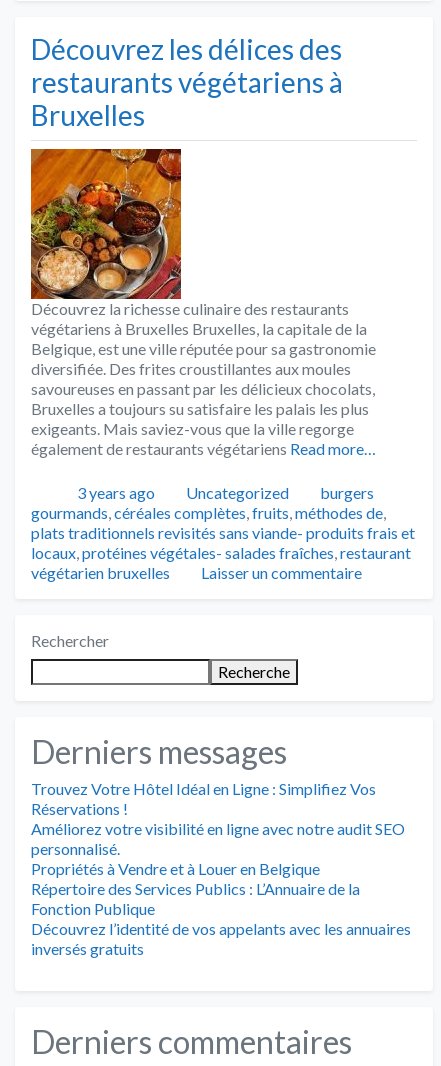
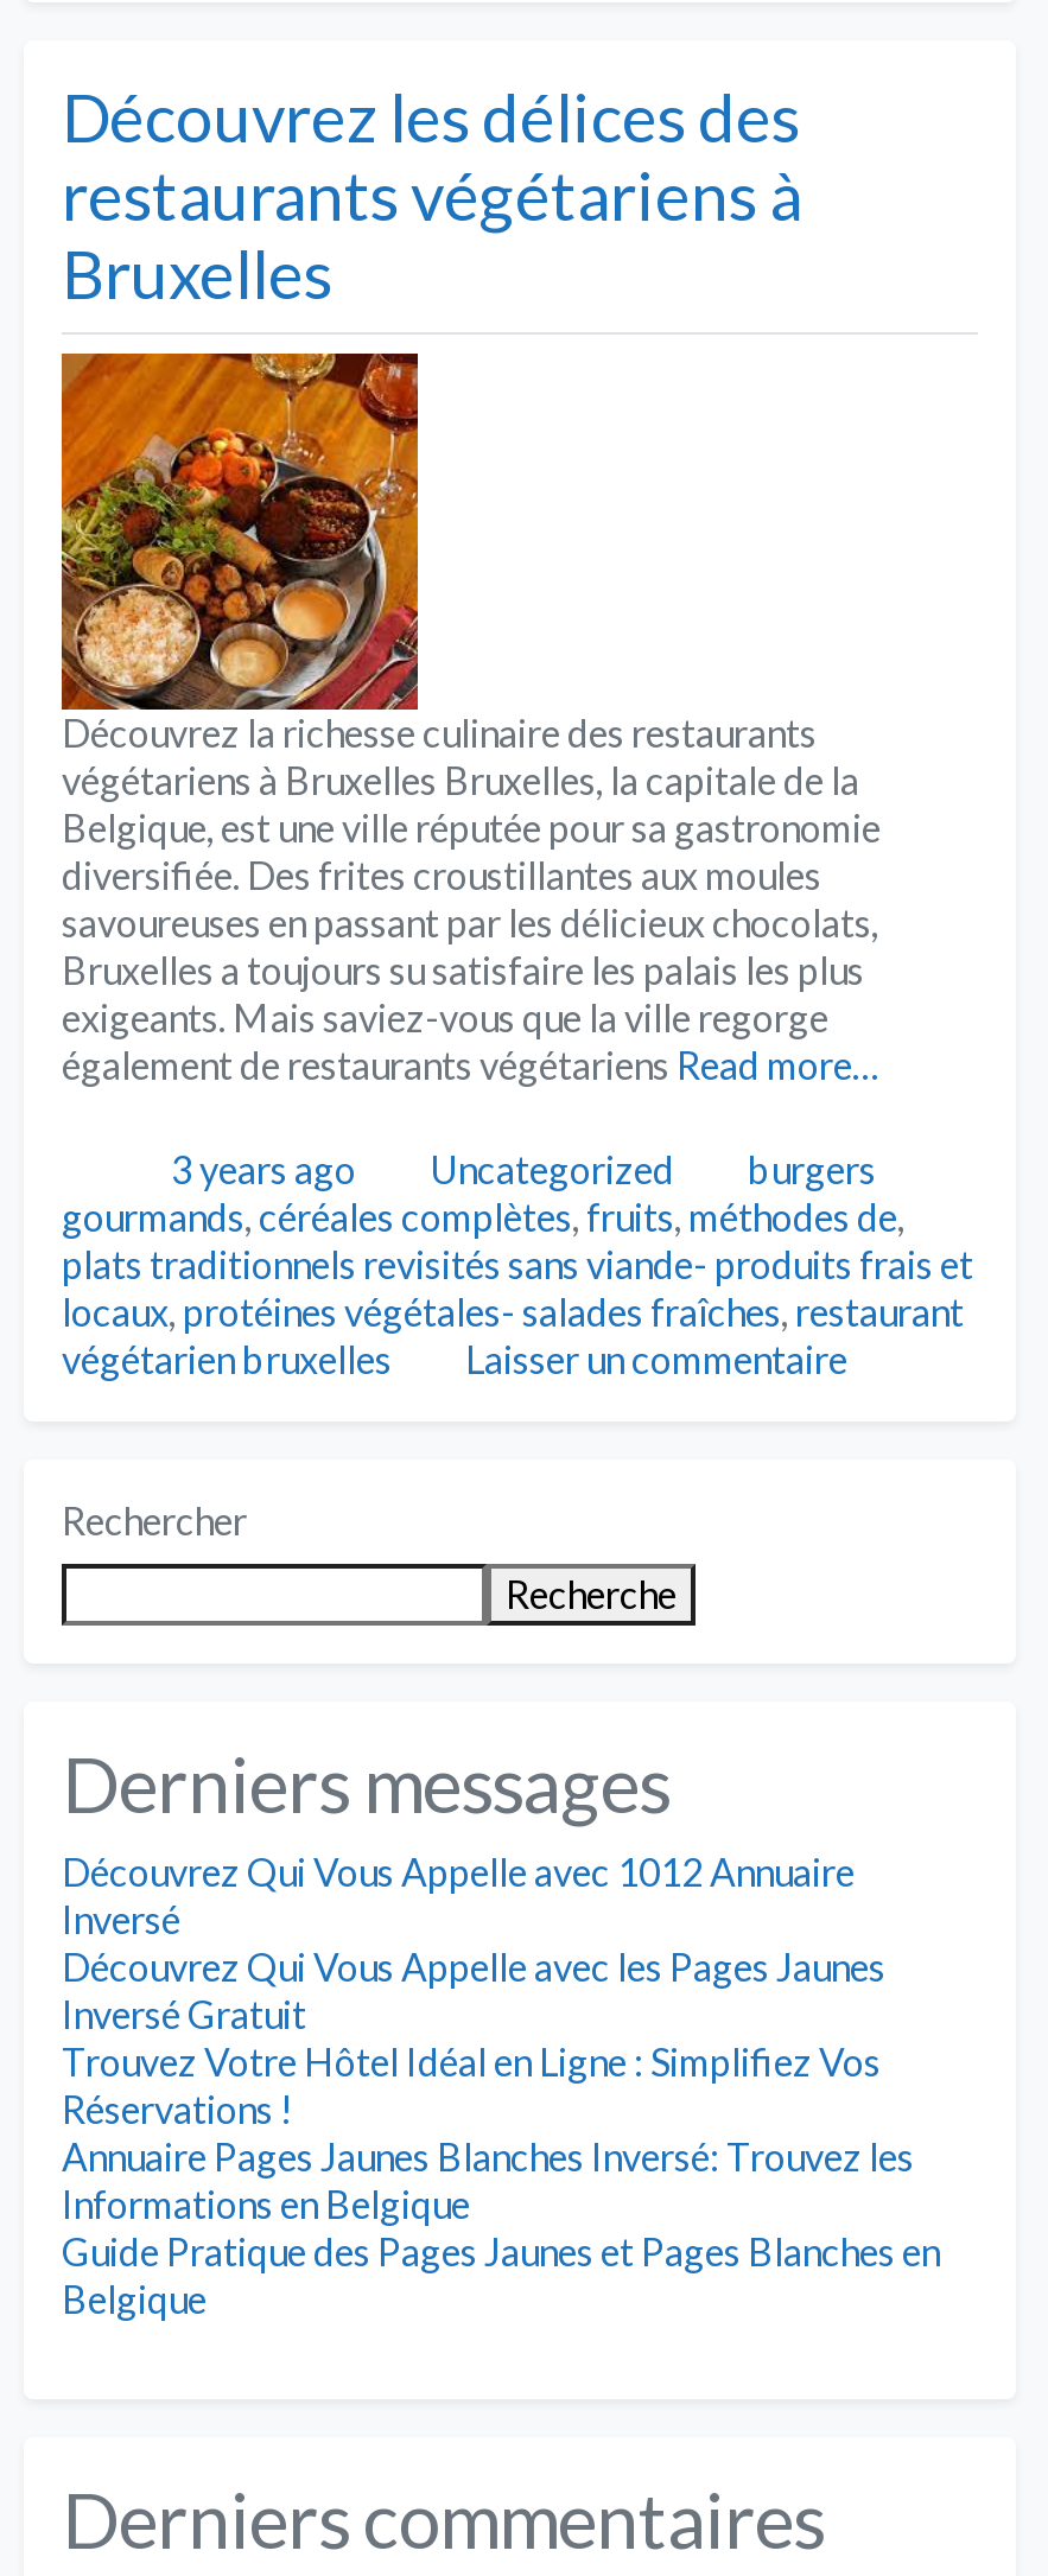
none -> [62,1848,885,2036] Découvrez Qui Vous Appelle avec 1012 Annuaire | Inversé | Découvrez Qui Vous Appelle avec les Pages Jaunes | Inversé Gratuit
moved [31,779,376,818] -> [62,2038,881,2131]: Trouvez Votre Hôtel Idéal en Ligne : Simplifiez Vos | Réservations !
[31,819,411,958] Améliorez votre visibilité en ligne avec notre audit SEO | personnalisé. | Propriétés à Vendre et à Louer en Belgique | Répertoire des Services Publics : L’Annuaire de la | Fonction Publique | Découvrez l’identité de vos appelants avec les annuaires | inversés gratuits -> [62,2133,940,2321] Annuaire Pages Jaunes Blanches Inversé: Trouvez les | Informations en Belgique | Guide Pratique des Pages Jaunes et Pages Blanches en | Belgique

